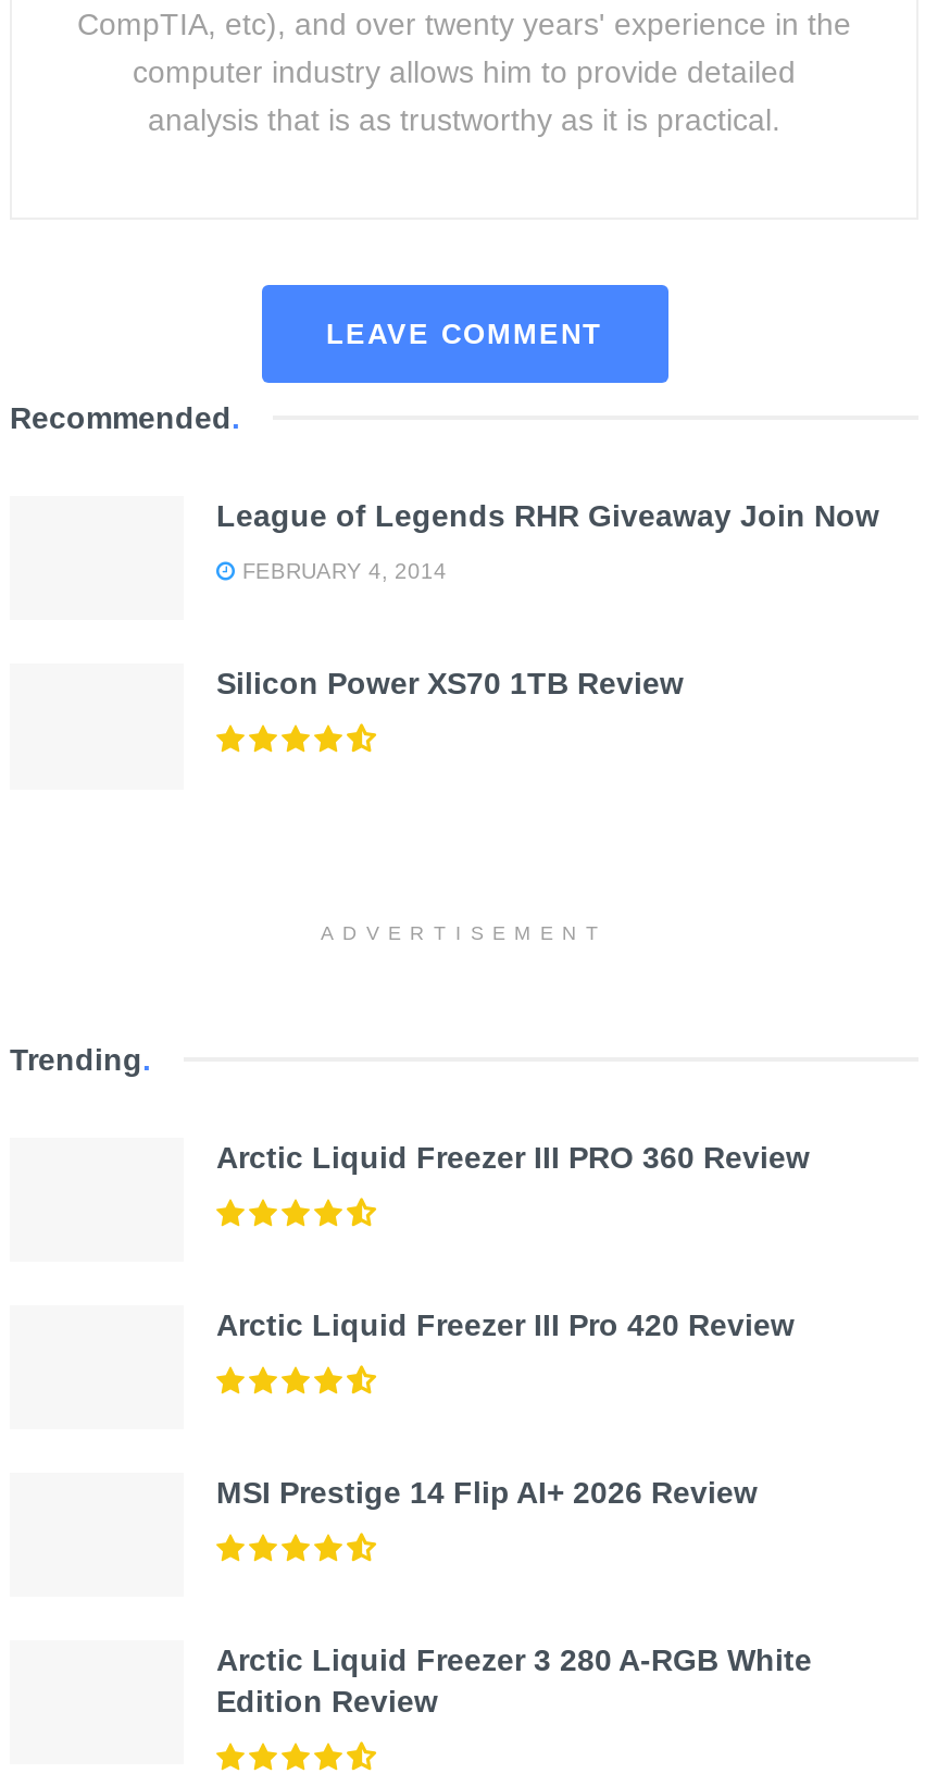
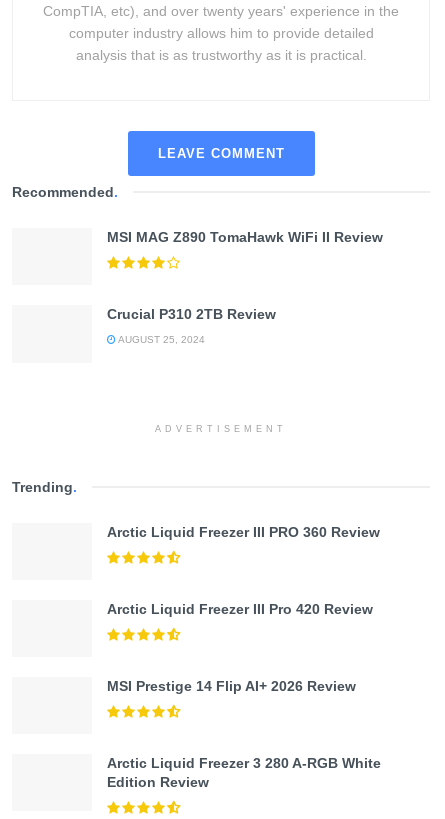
[216,499,879,533] League of Legends RHR Giveaway Join Now -> [107,229,383,245] MSI MAG Z890 TomaHawk WiFi II Review
[236,560,447,583] FEBRUARY 4, 2014 -> [107,306,276,322] Crucial P310 2TB Review
[216,666,684,701] Silicon Power XS70 1TB Review -> [116,334,205,345] AUGUST 25, 2024

